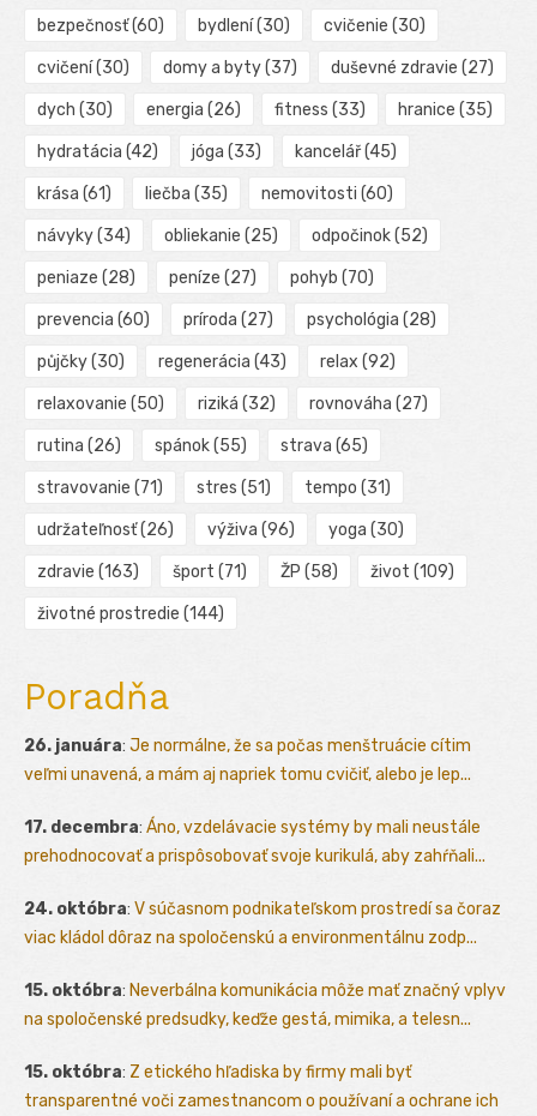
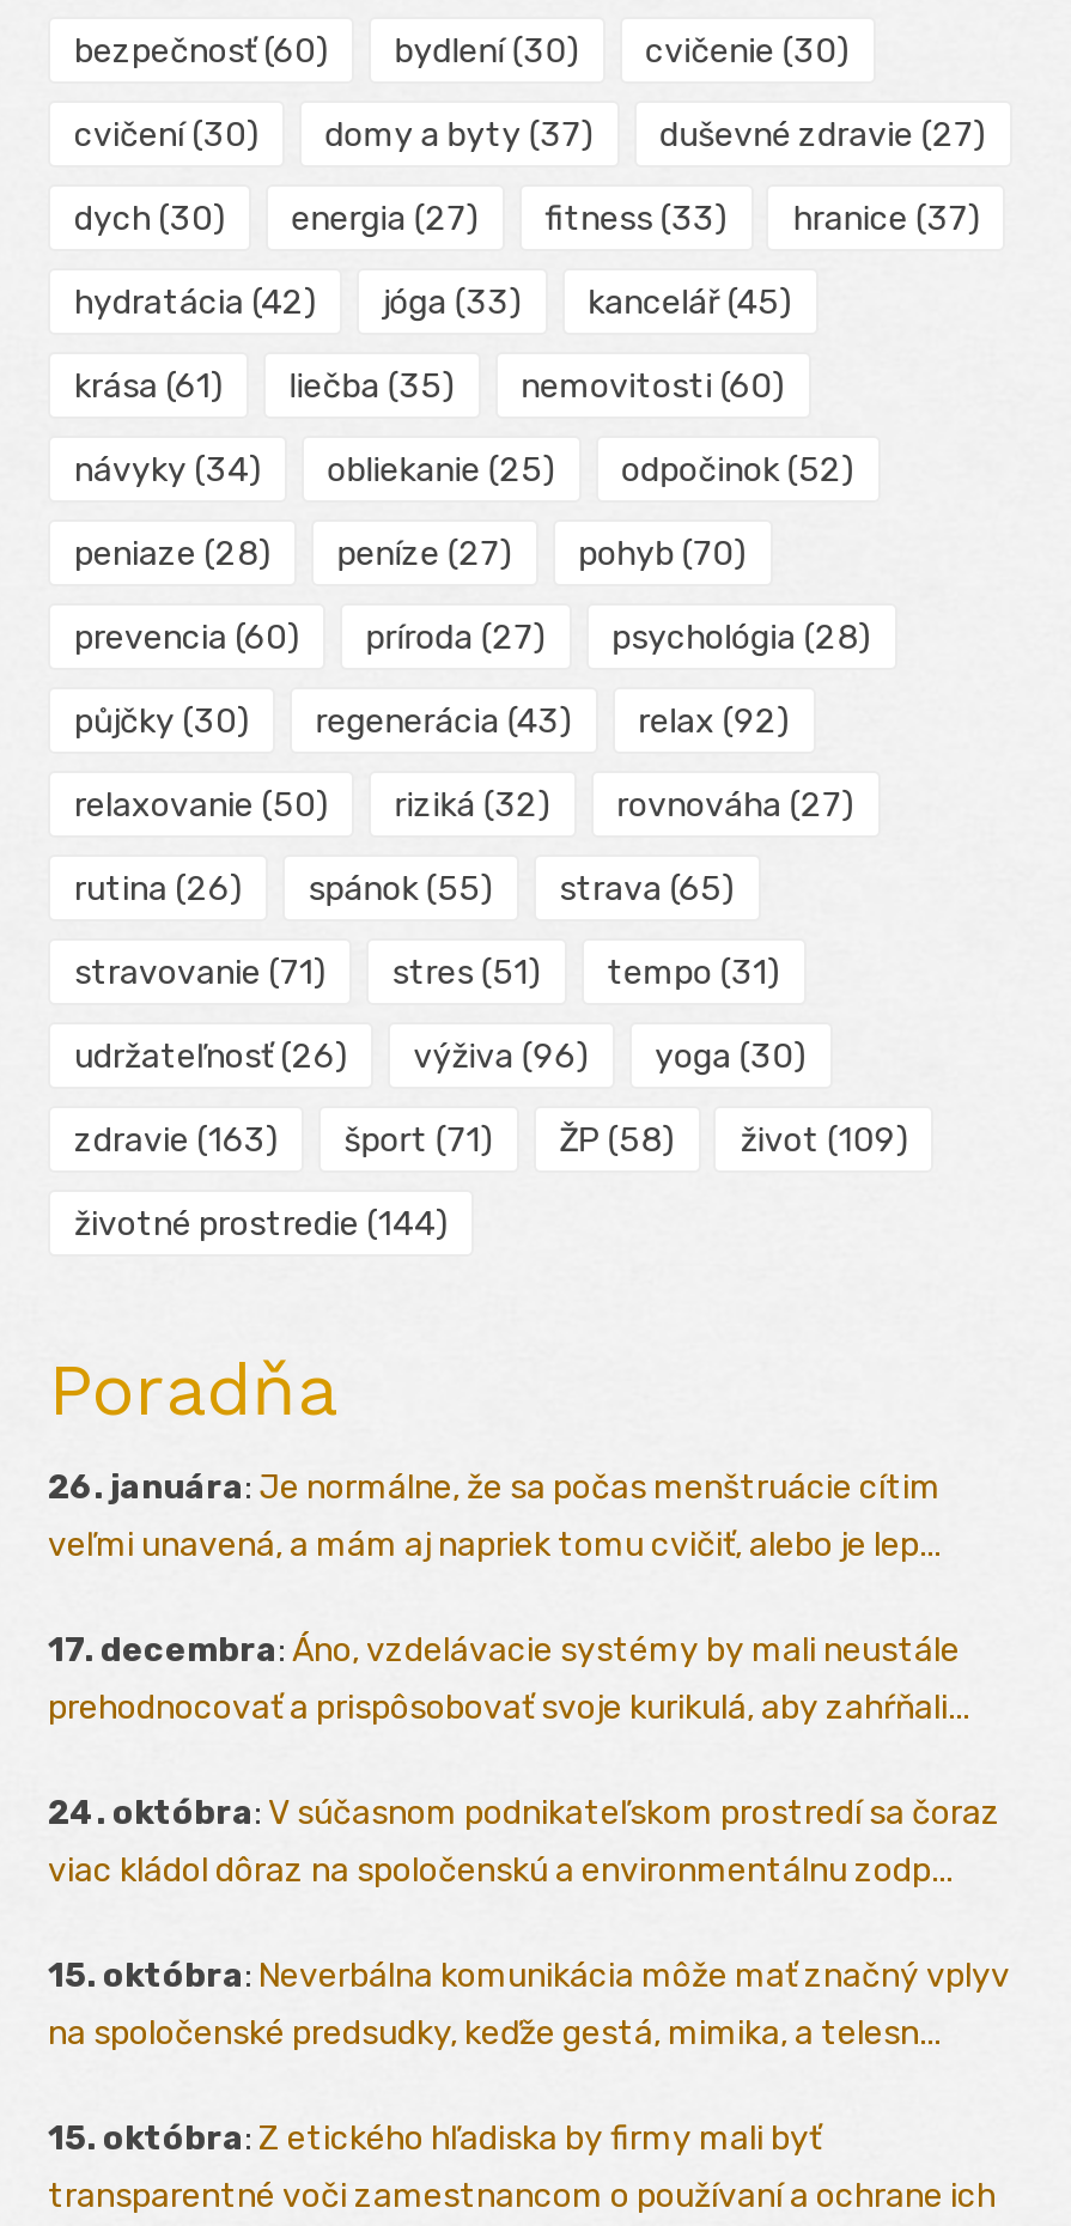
[146,100,241,120] energia (26) -> [292,199,478,239] energia (27)
[398,100,493,120] hranice (35) -> [793,199,980,239] hranice (37)

